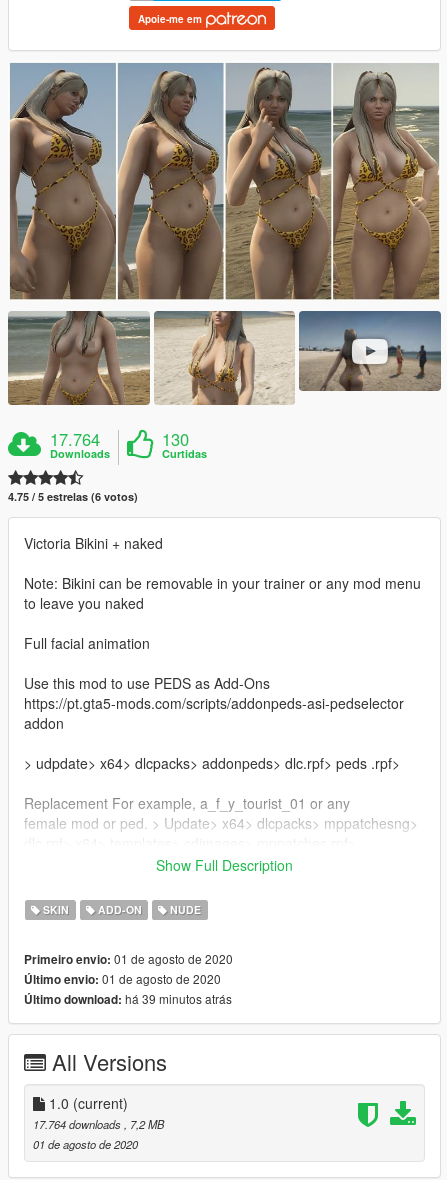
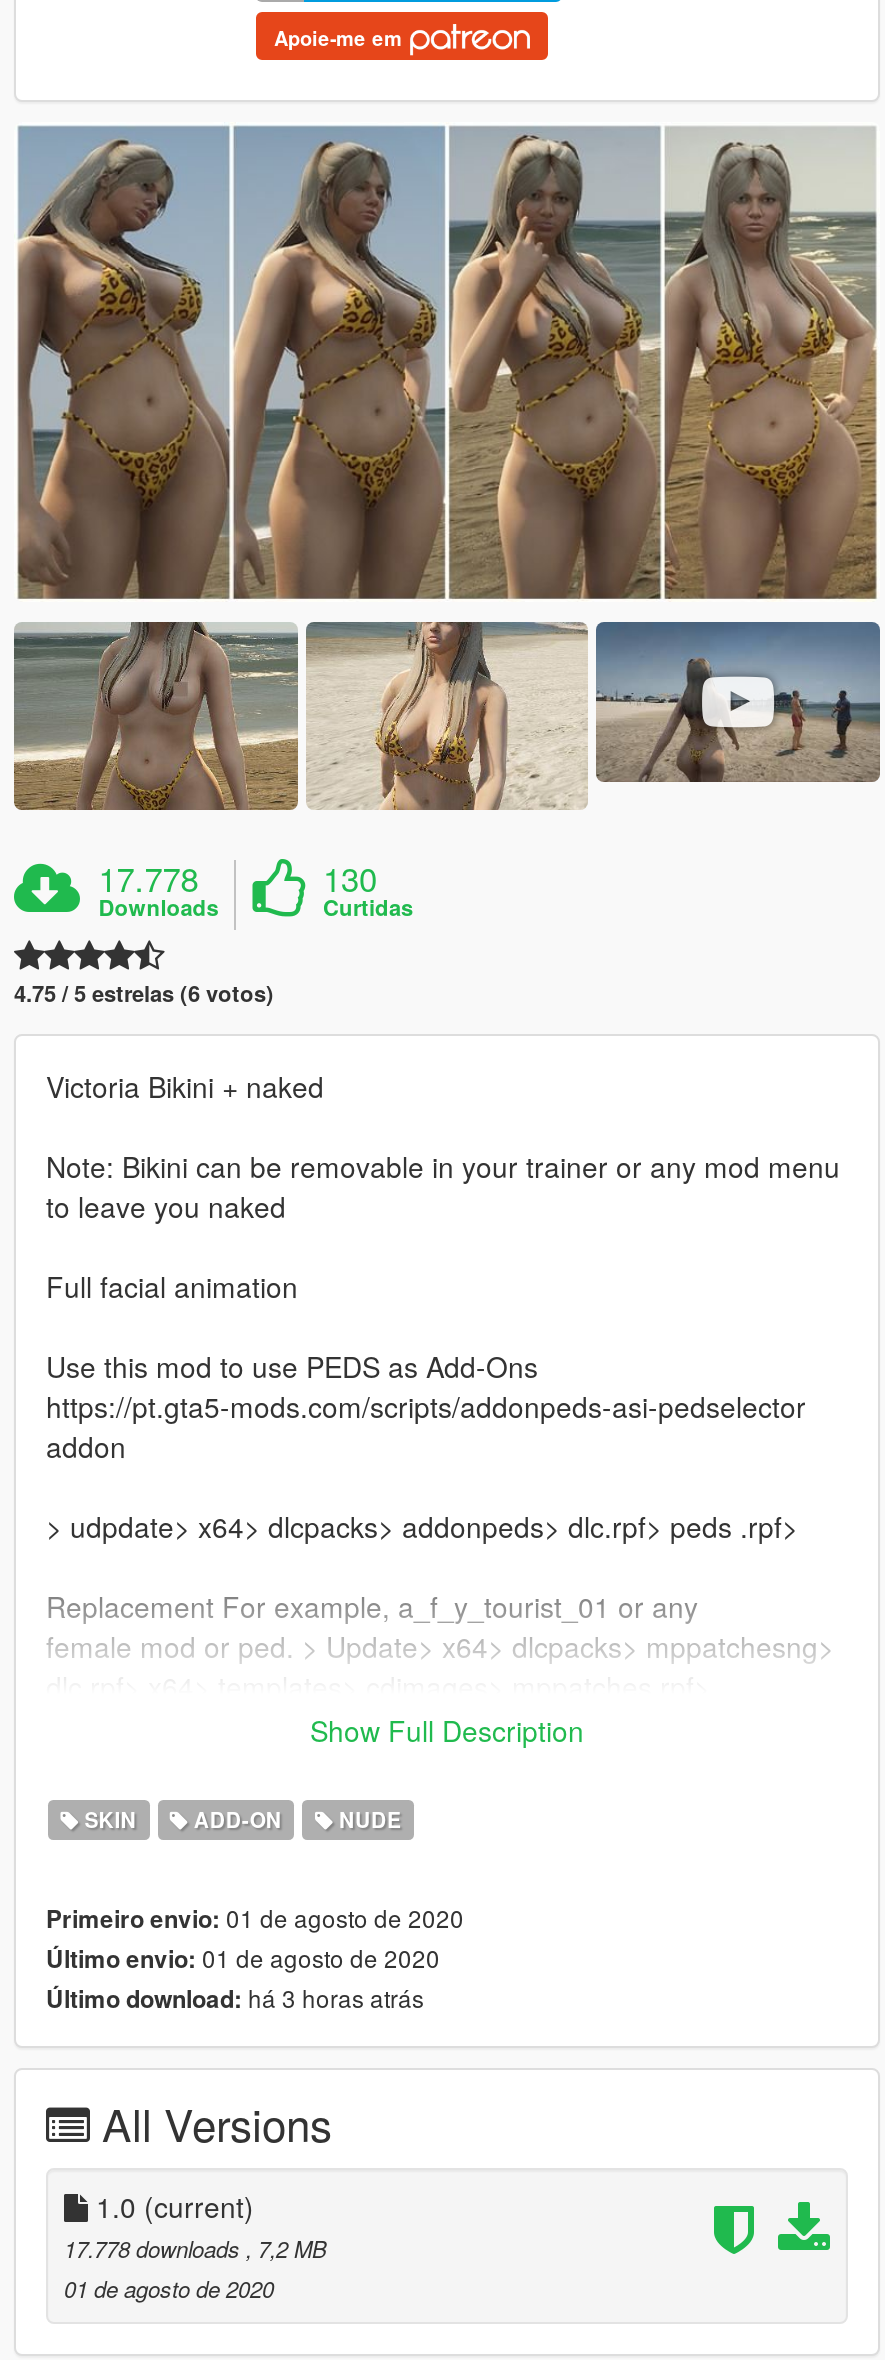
[50,427,100,451] 17.764 -> [98,854,198,902] 17.778
[24,990,232,1008] Último download: há 39 minutos atrás -> [46,1980,424,2016] Último download: há 3 horas atrás
[33,1116,164,1132] 17.764 downloads, 7,2 MB -> [64,2232,326,2264] 17.778 downloads, 7,2 MB

